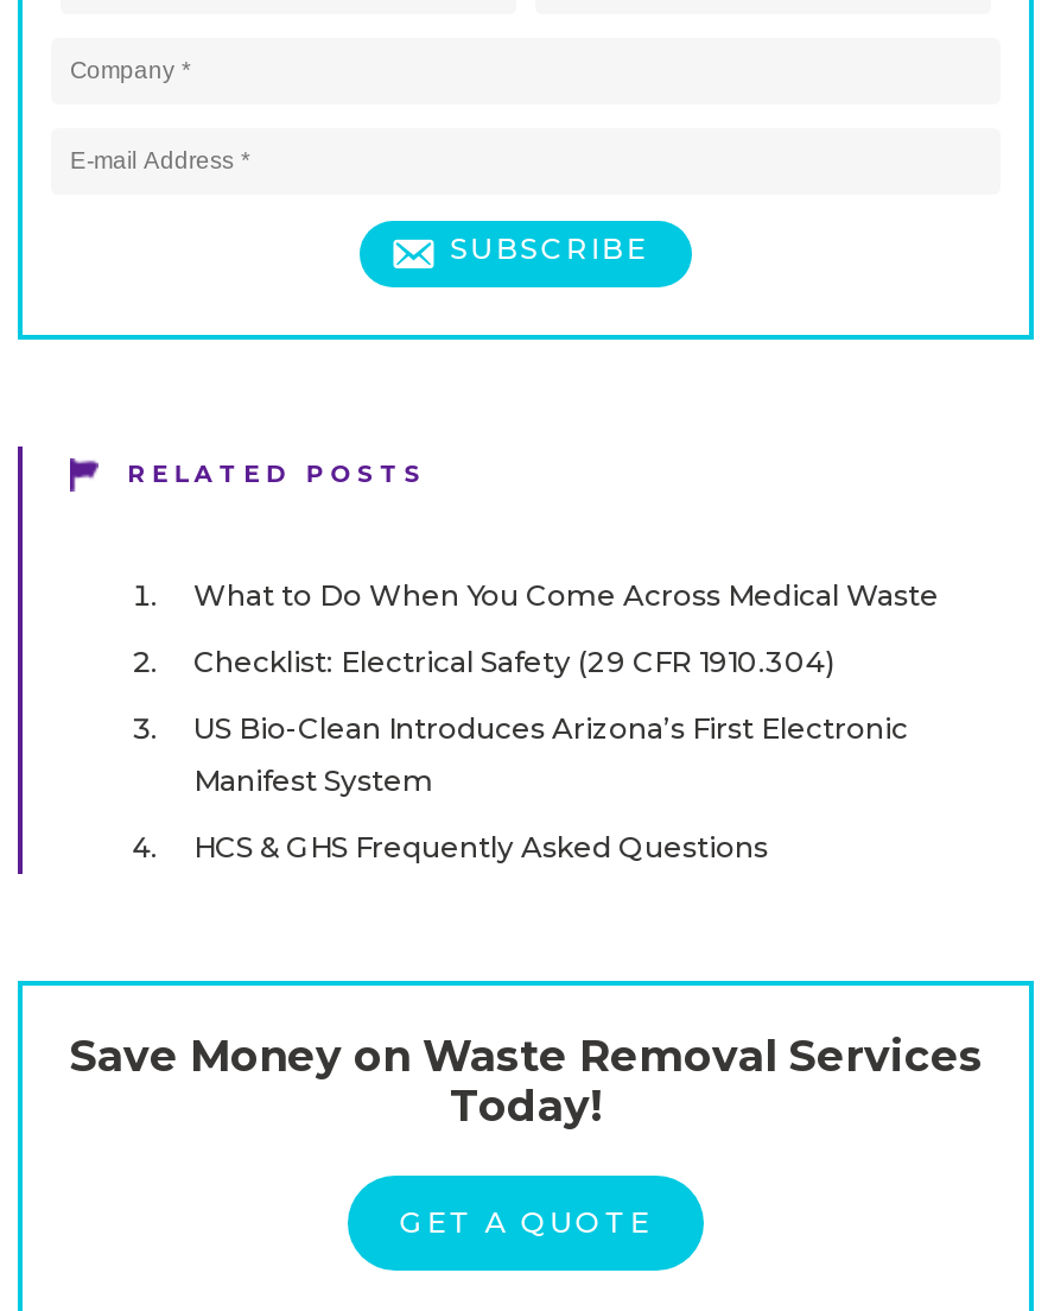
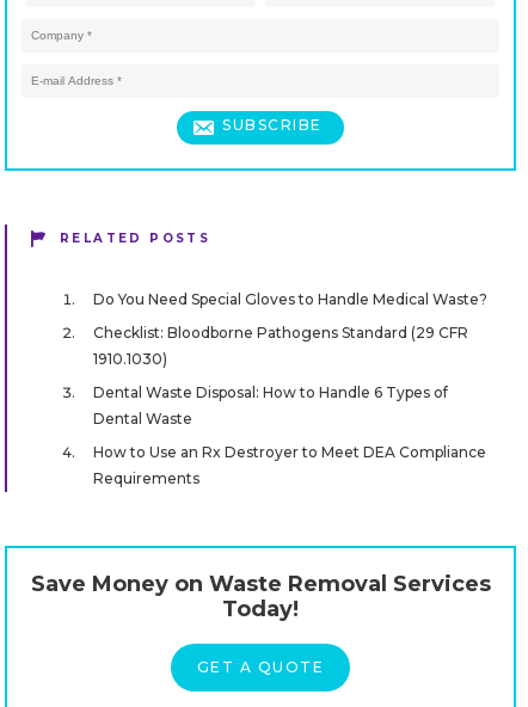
[193,577,939,864] What to Do When You Come Across Medical Waste | Checklist: Electrical Safety (29 CFR 1910.304) | US Bio-Clean Introduces Arizona’s First Electronic | Manifest System | HCS & GHS Frequently Asked Questions -> [93,290,487,487] Do You Need Special Gloves to Handle Medical Waste? | Checklist: Bloodborne Pathogens Standard (29 CFR | 1910.1030) | Dental Waste Disposal: How to Handle 6 Types of | Dental Waste | How to Use an Rx Destroyer to Meet DEA Compliance | Requirements

